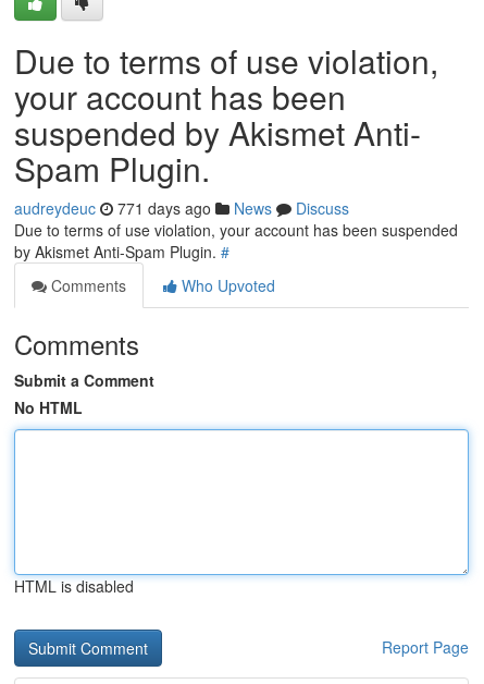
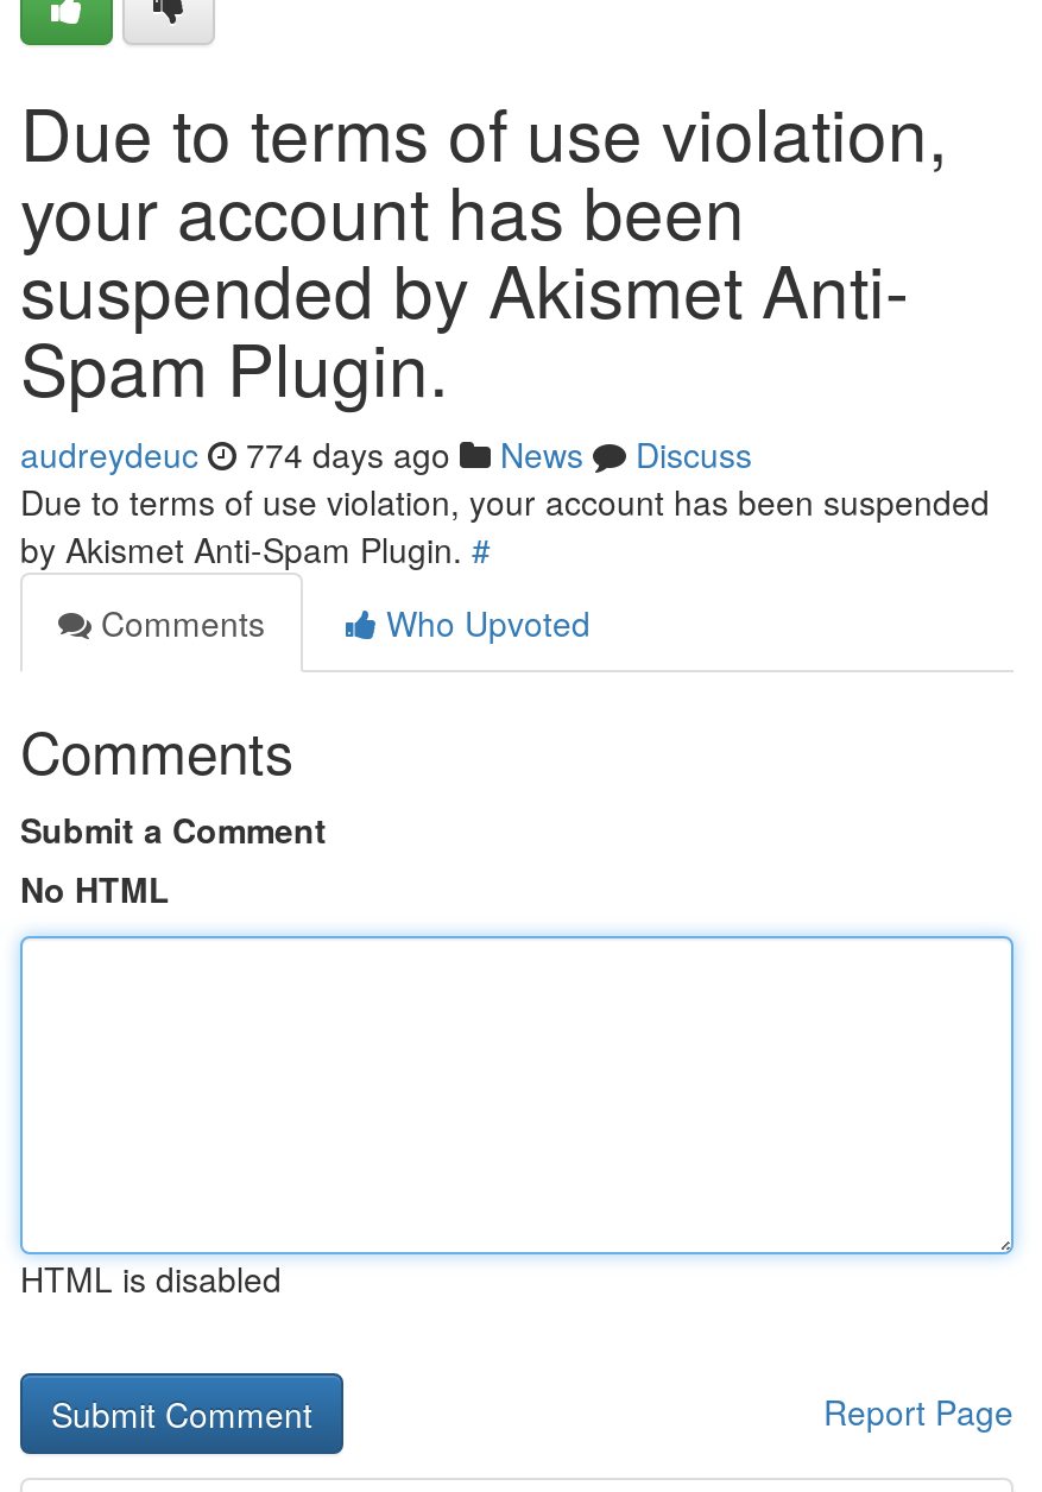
[14,197,349,219] audreydeuc 771 days ago News Discuss -> [20,430,752,478] audreydeuc 774 days ago News Discuss

